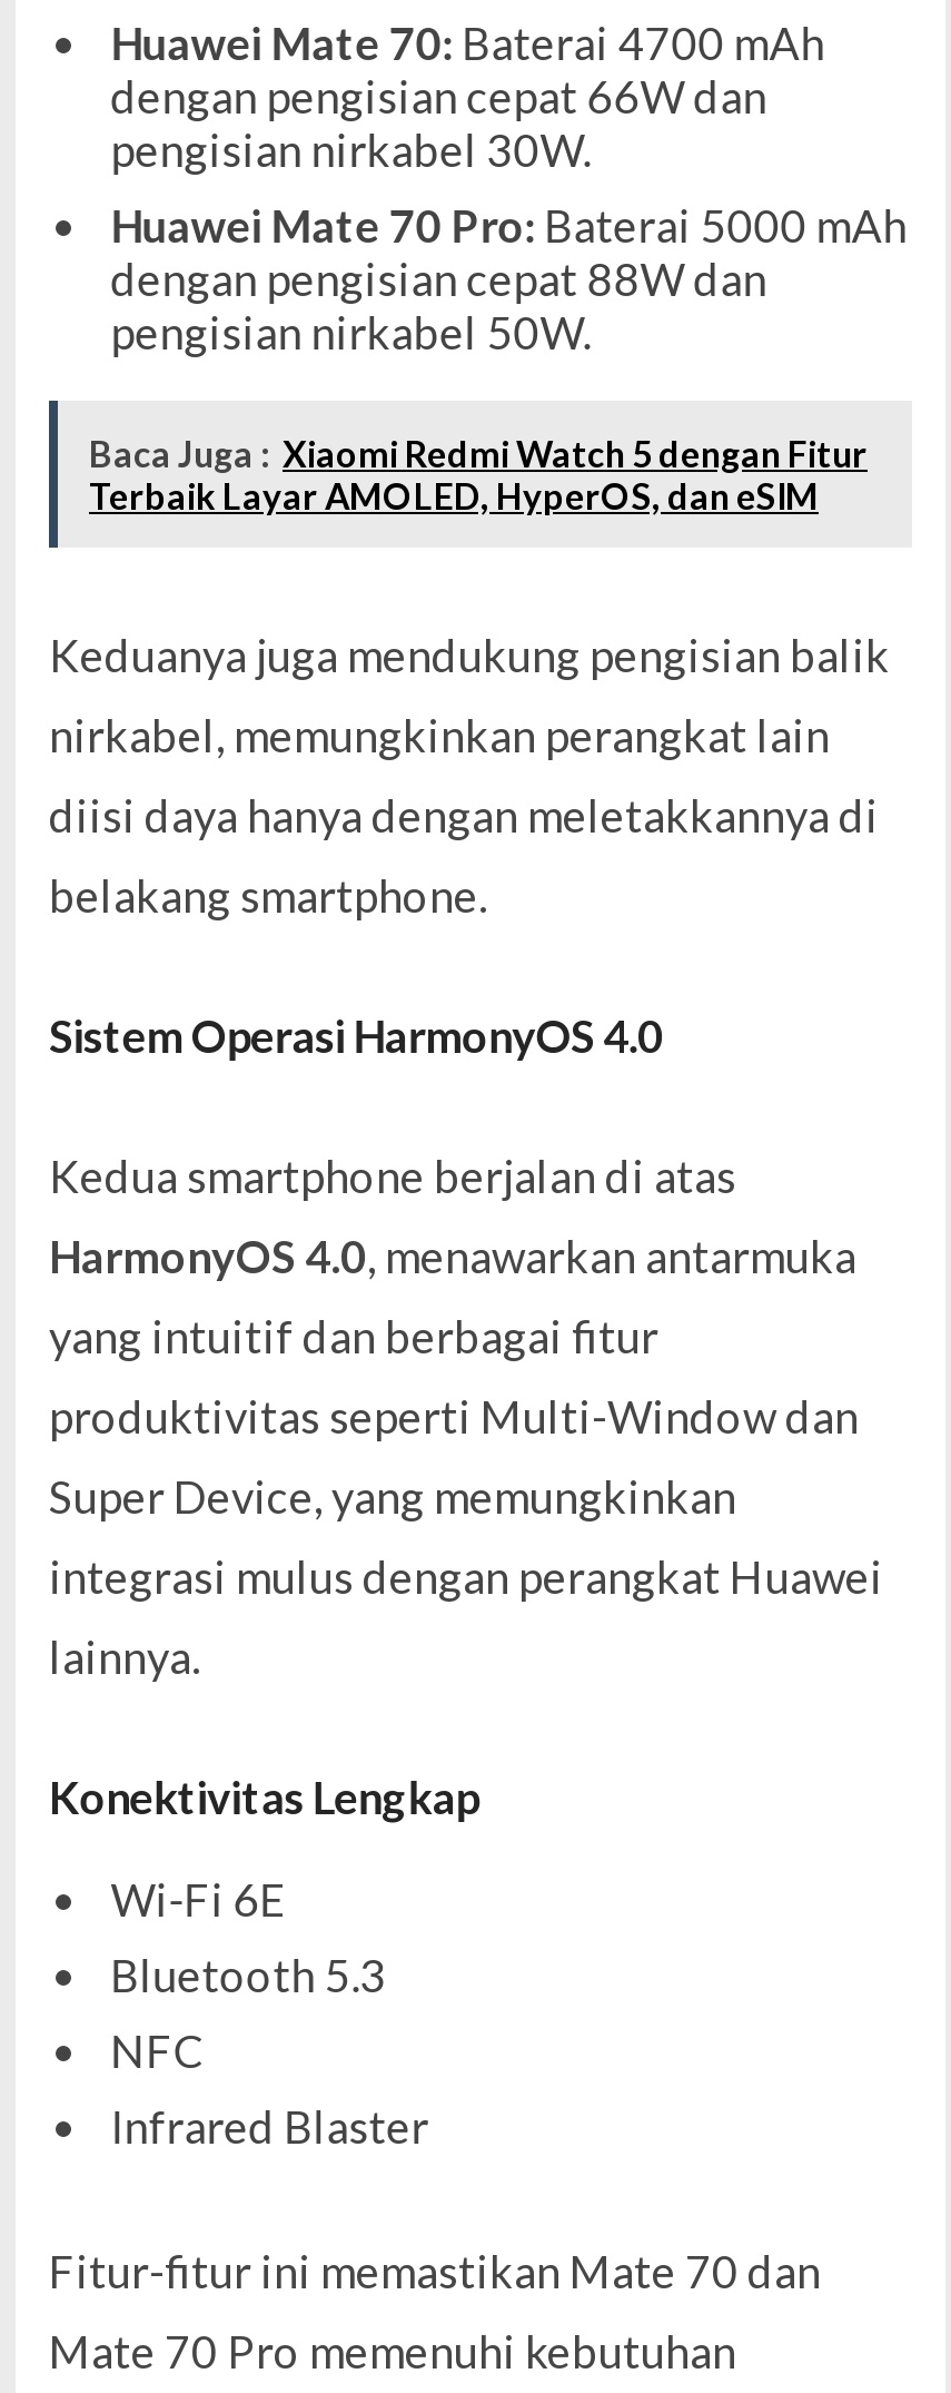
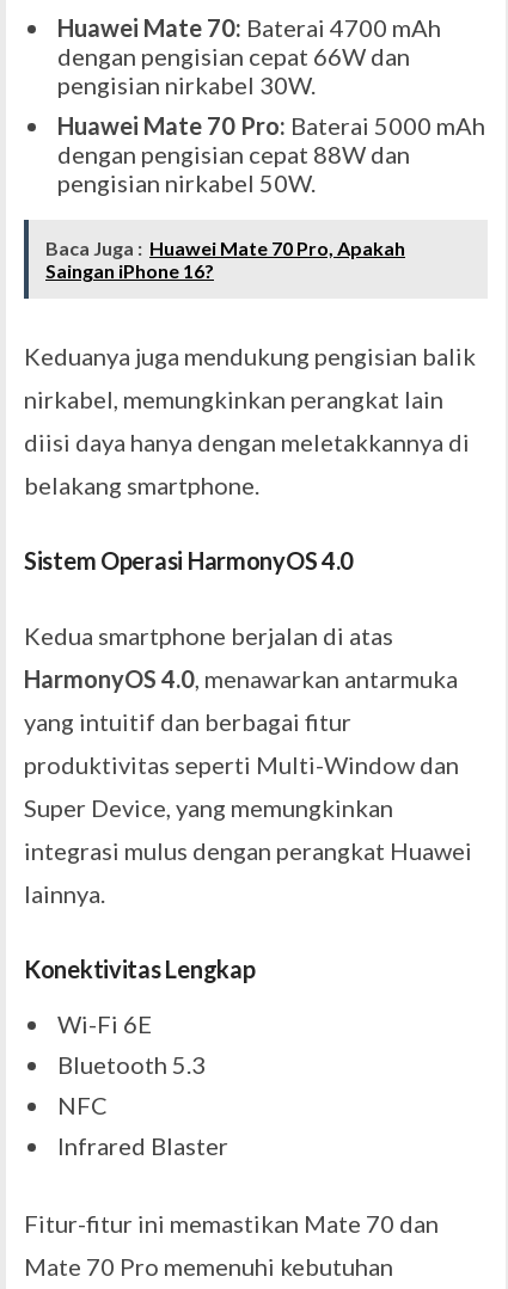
[89,432,868,517] Baca Juga : Xiaomi Redmi Watch 5 dengan Fitur | Terbaik Layar AMOLED, HyperOS, dan eSIM -> [45,237,405,282] Baca Juga : Huawei Mate 70 Pro, Apakah | Saingan iPhone 16?

